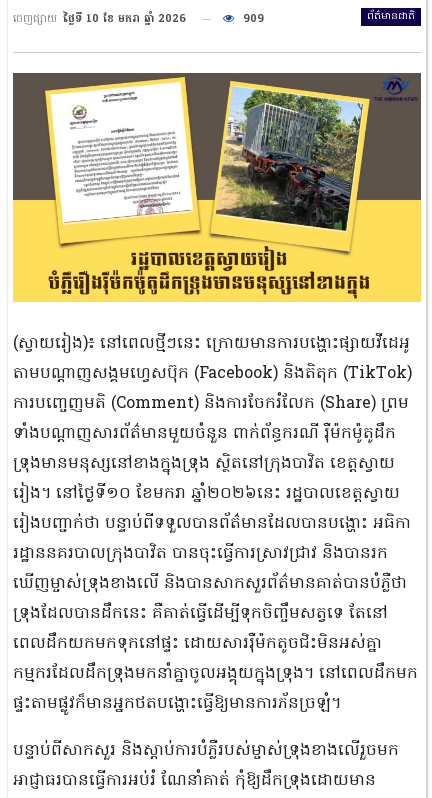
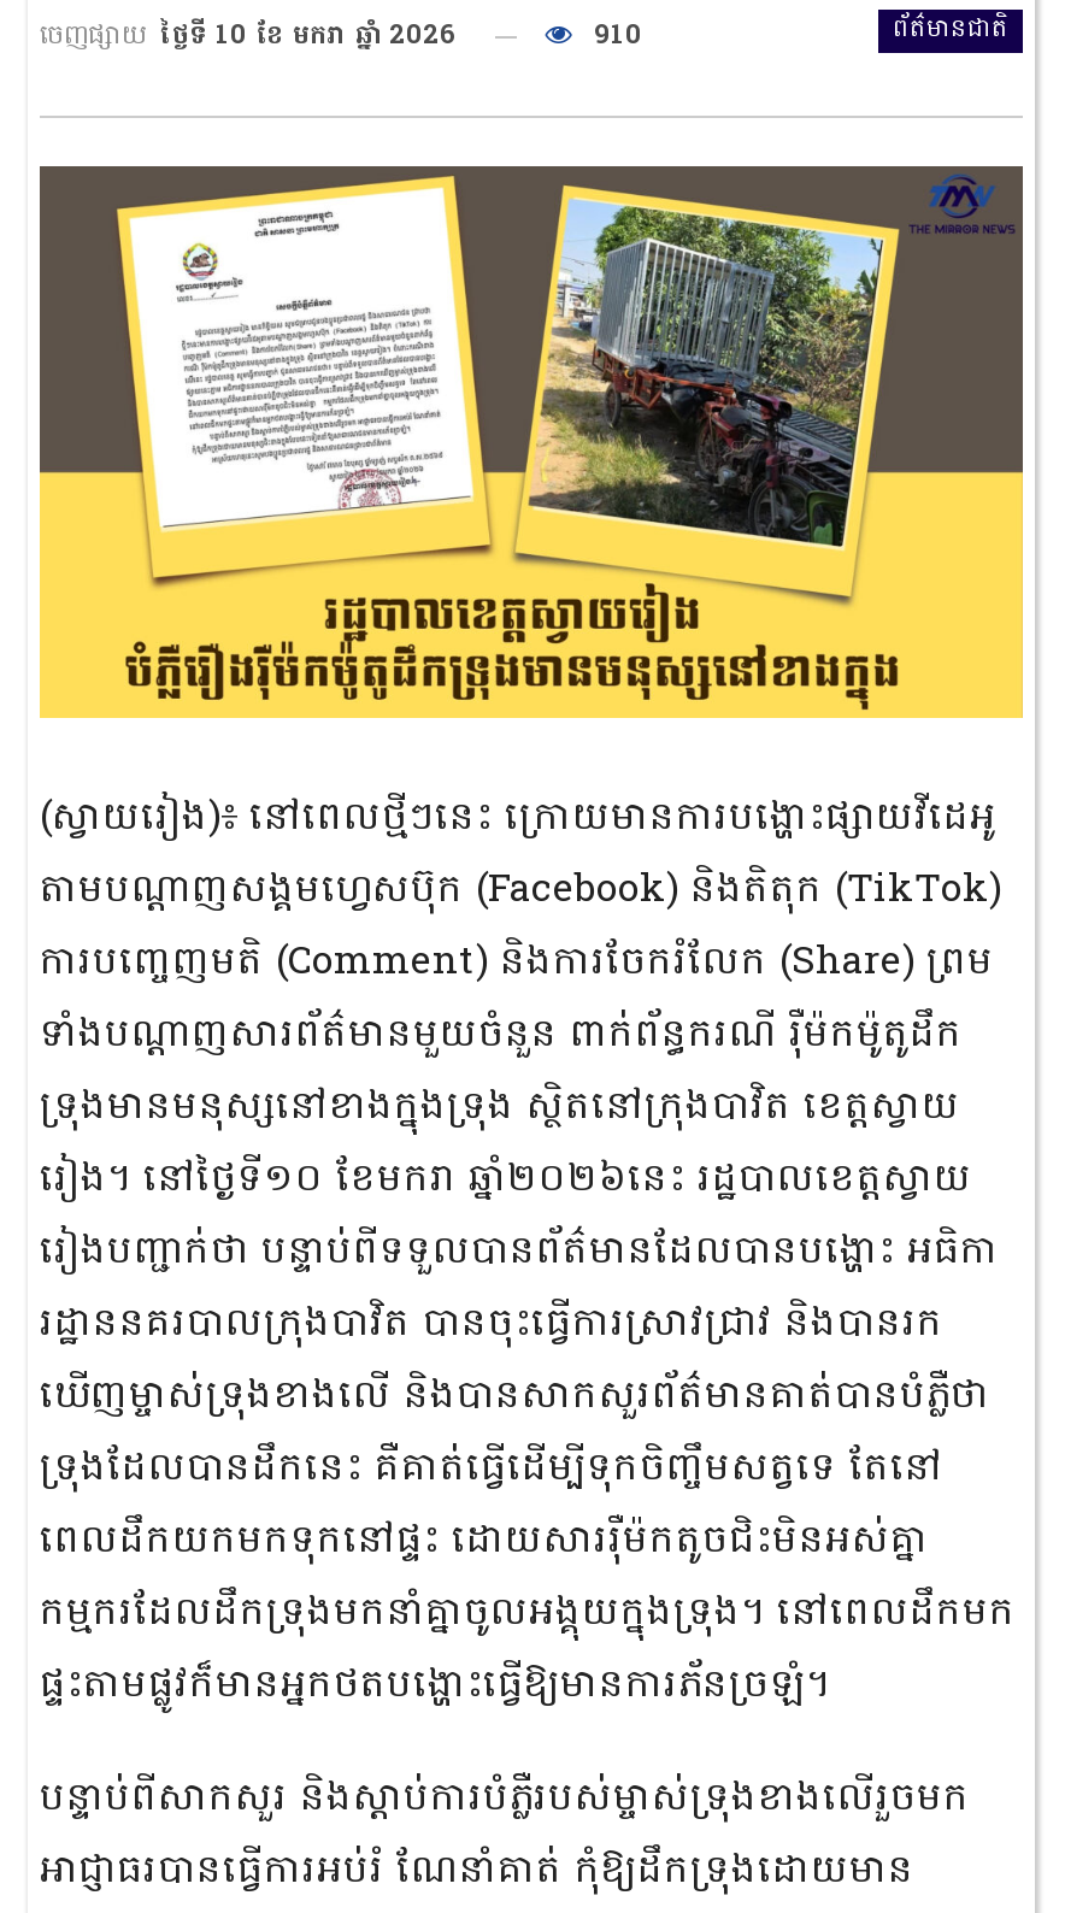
[243,11,264,27] 909 -> [594,17,642,55] 910

